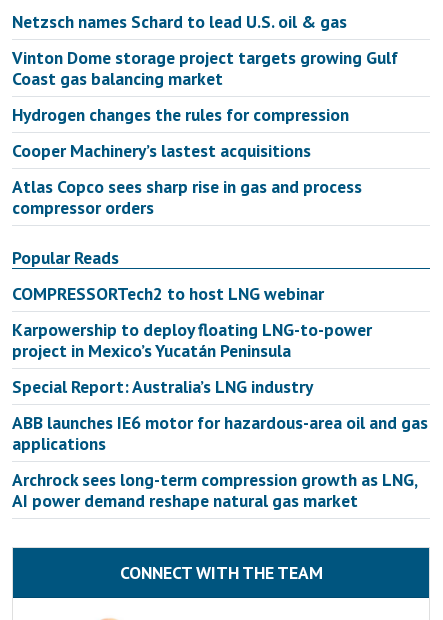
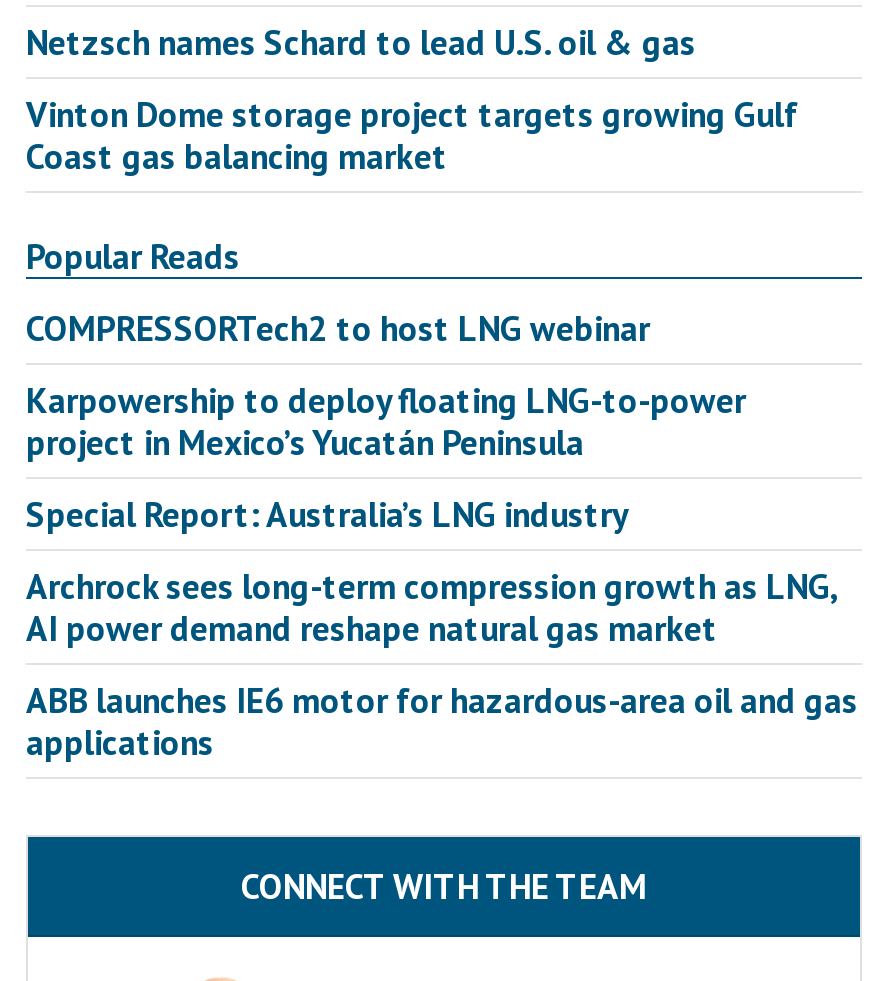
[12,103,362,219] Hydrogen changes the rules for compression | Cooper Machinery’s lastest acquisitions | Atlas Copco sees sharp rise in gas and process | compressor orders -> none
moved [12,468,417,512] -> [26,562,836,650]: Archrock sees long-term compression growth as LNG, | AI power demand reshape natural gas market

